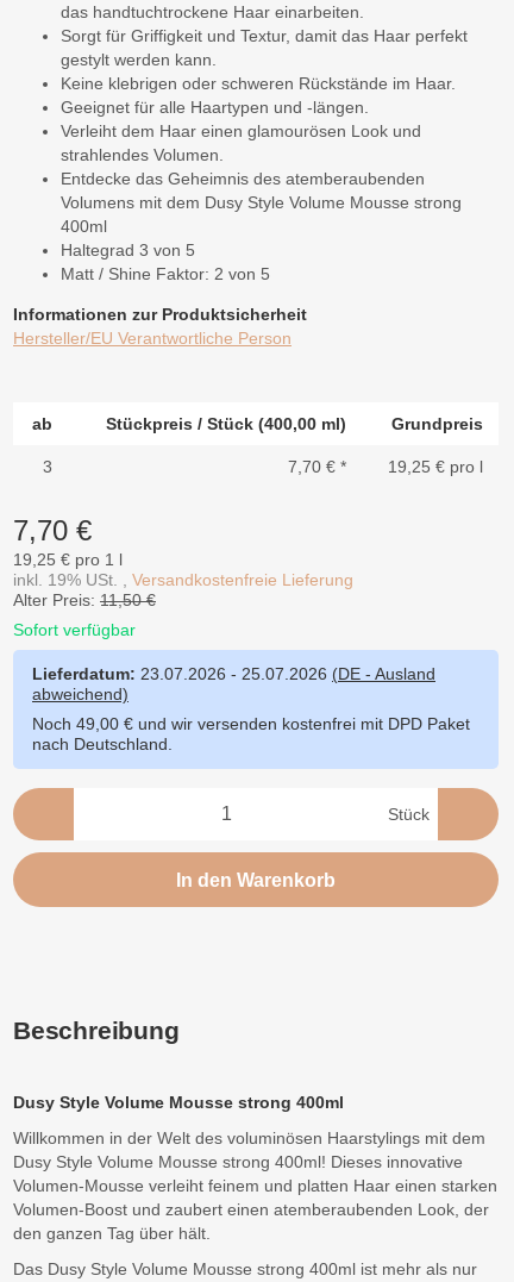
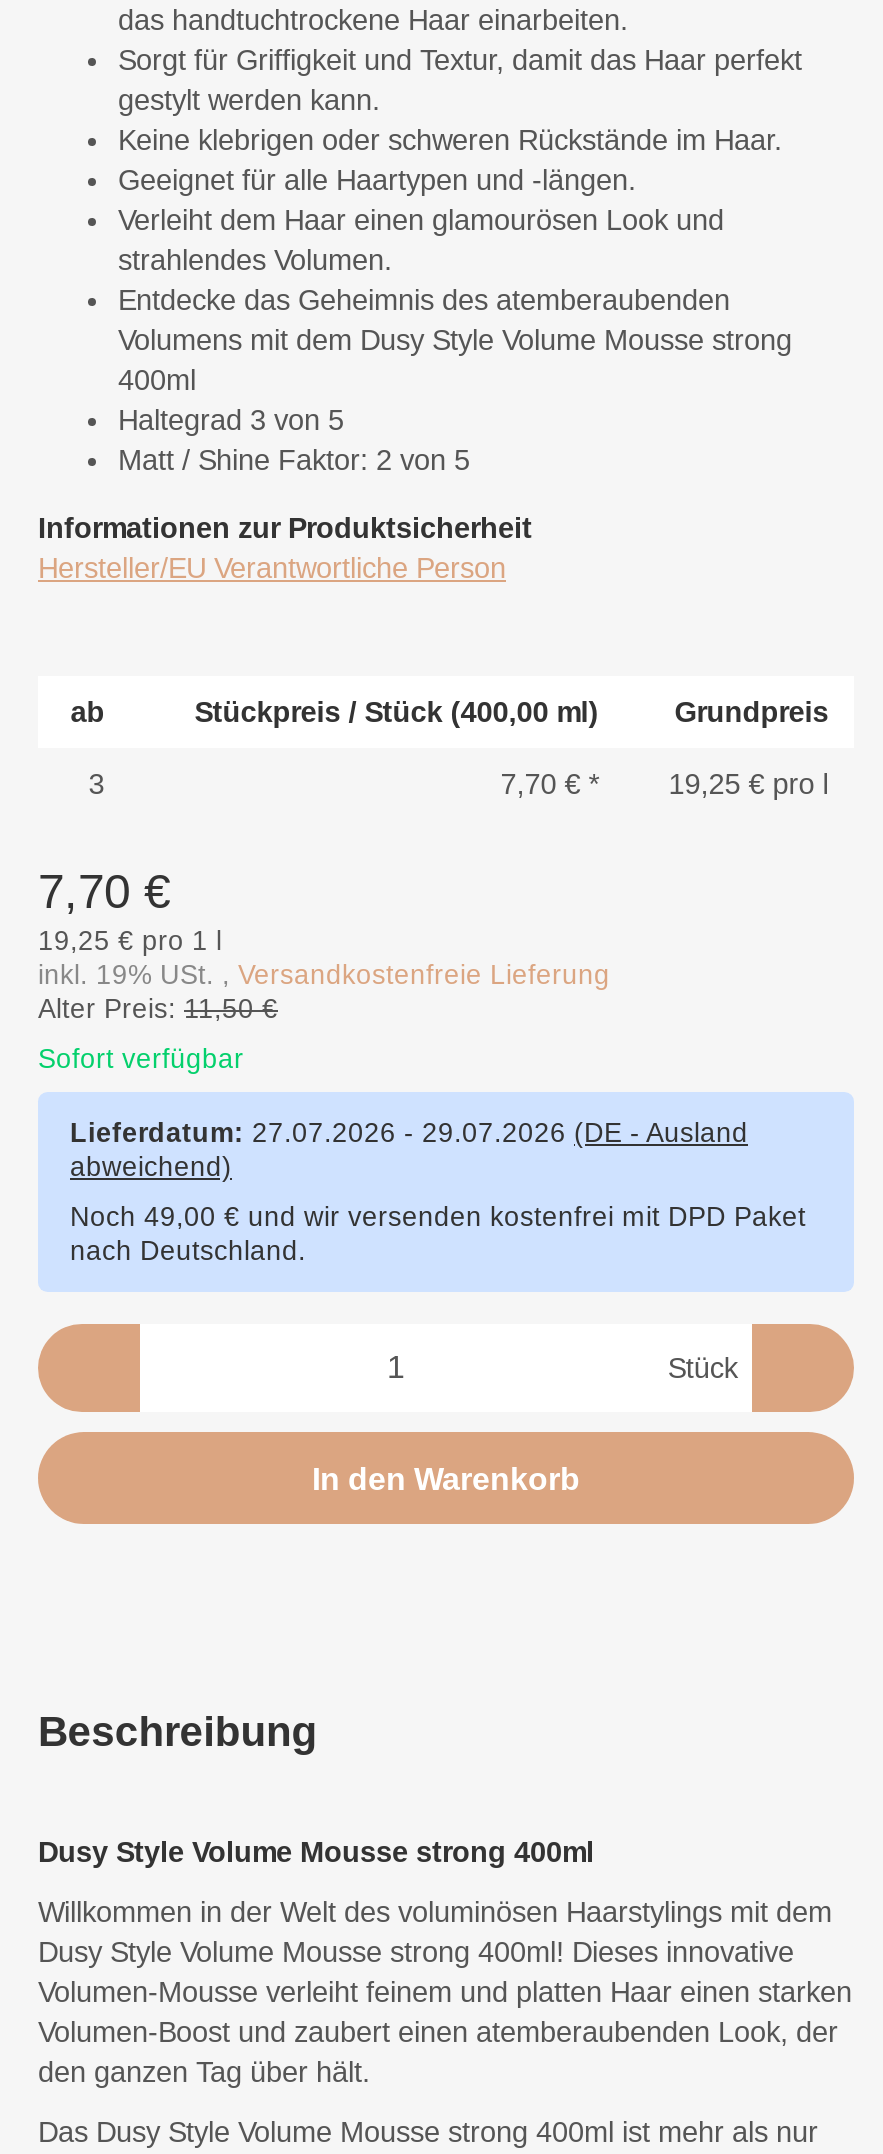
[32,666,435,684] Lieferdatum: 23.07.2026 - 25.07.2026 (DE - Ausland -> [70,1119,748,1149] Lieferdatum: 27.07.2026 - 29.07.2026 (DE - Ausland

